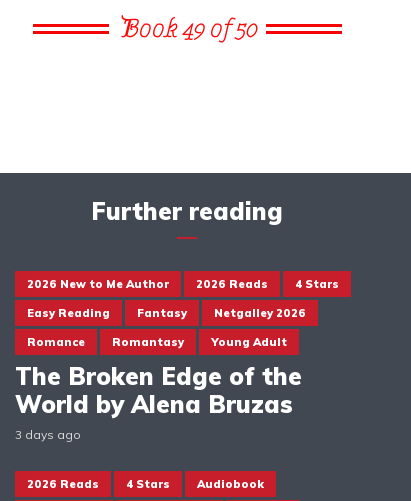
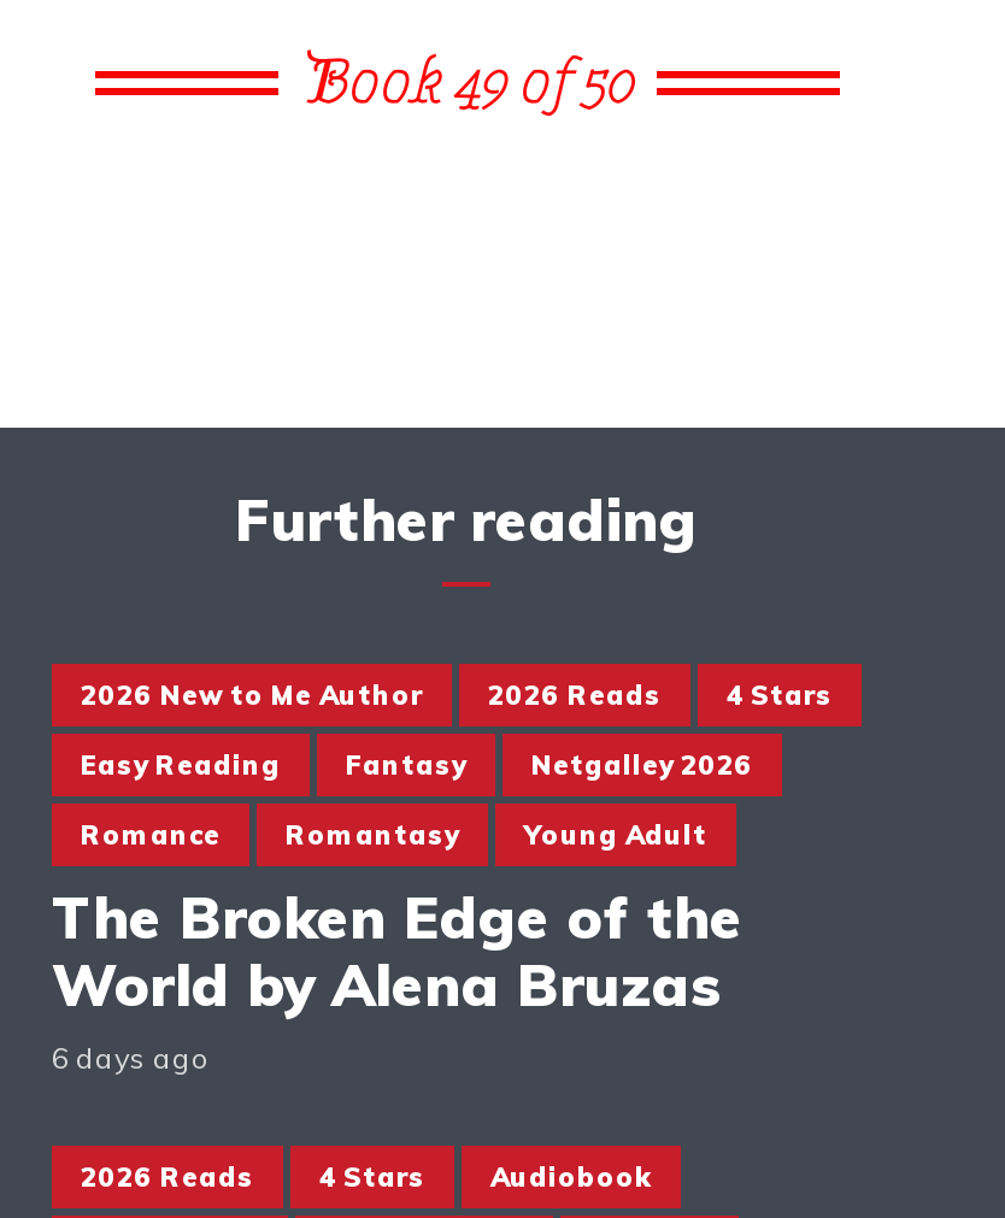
[15,427,81,442] 3 days ago -> [52,1039,211,1075] 6 days ago

